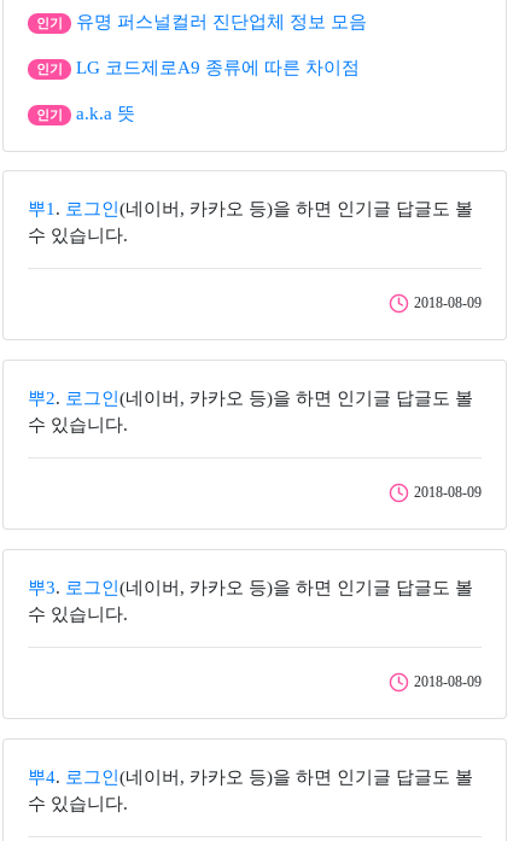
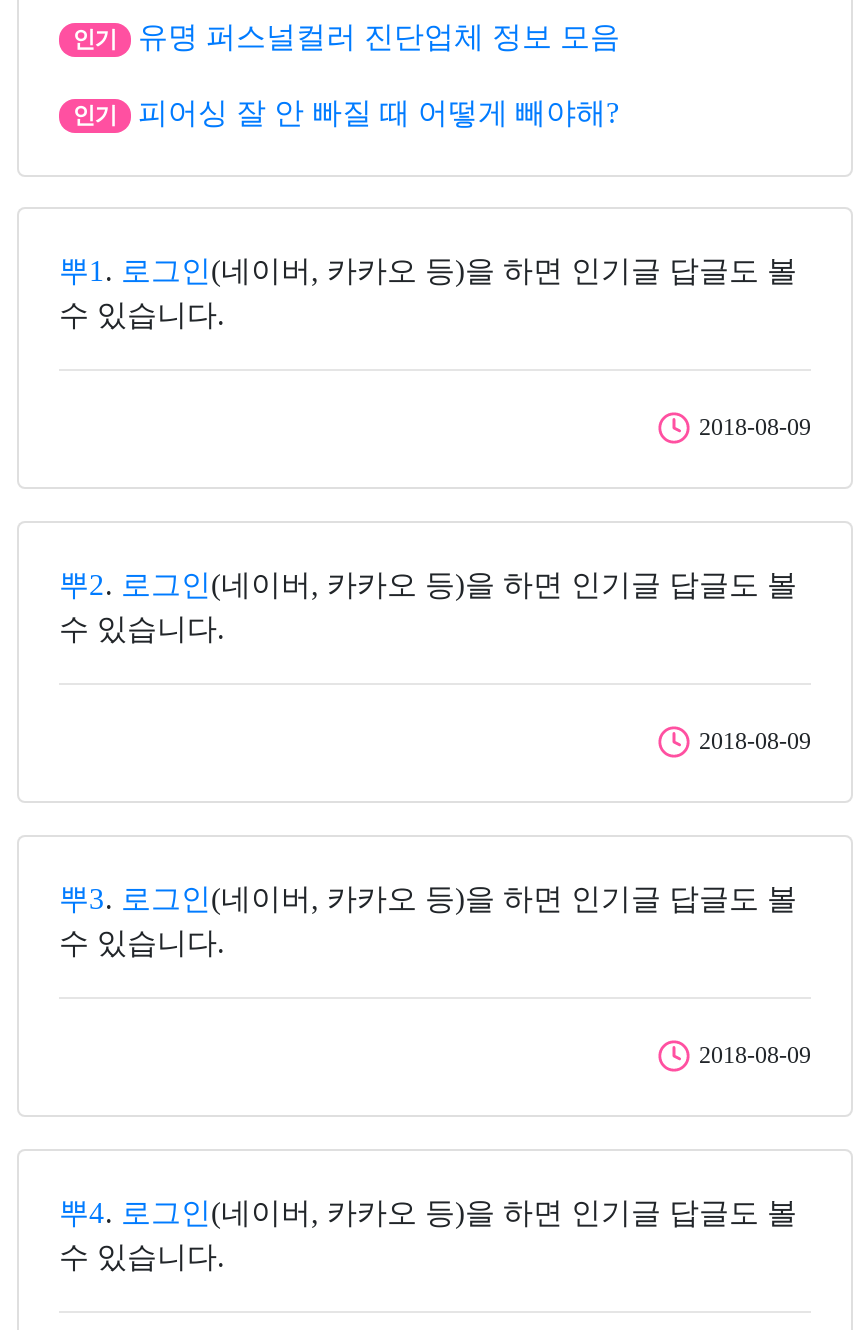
[36,58,359,123] LG 코드제로A9 종류에 따른 차이점 | 인기 | a.k.a 뜻 -> [138,97,620,129] 피어싱 잘 안 빠질 때 어떻게 빼야해?

